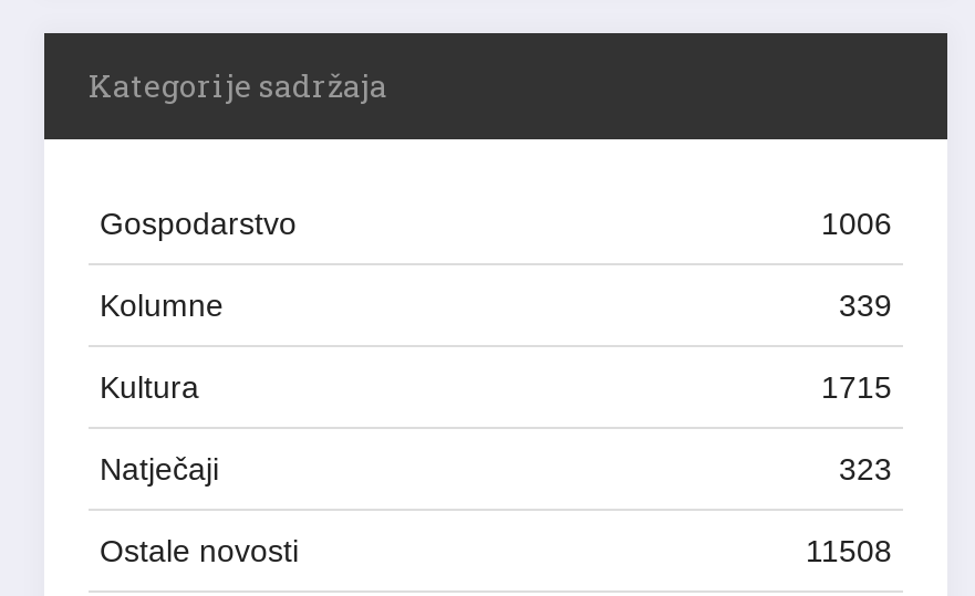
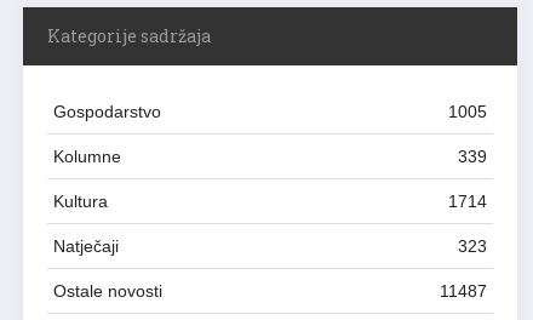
[821,205,892,241] 1006 -> [448,103,487,123] 1005
[821,369,892,404] 1715 -> [448,193,487,212] 1714
[806,533,892,568] 11508 -> [440,283,487,302] 11487

